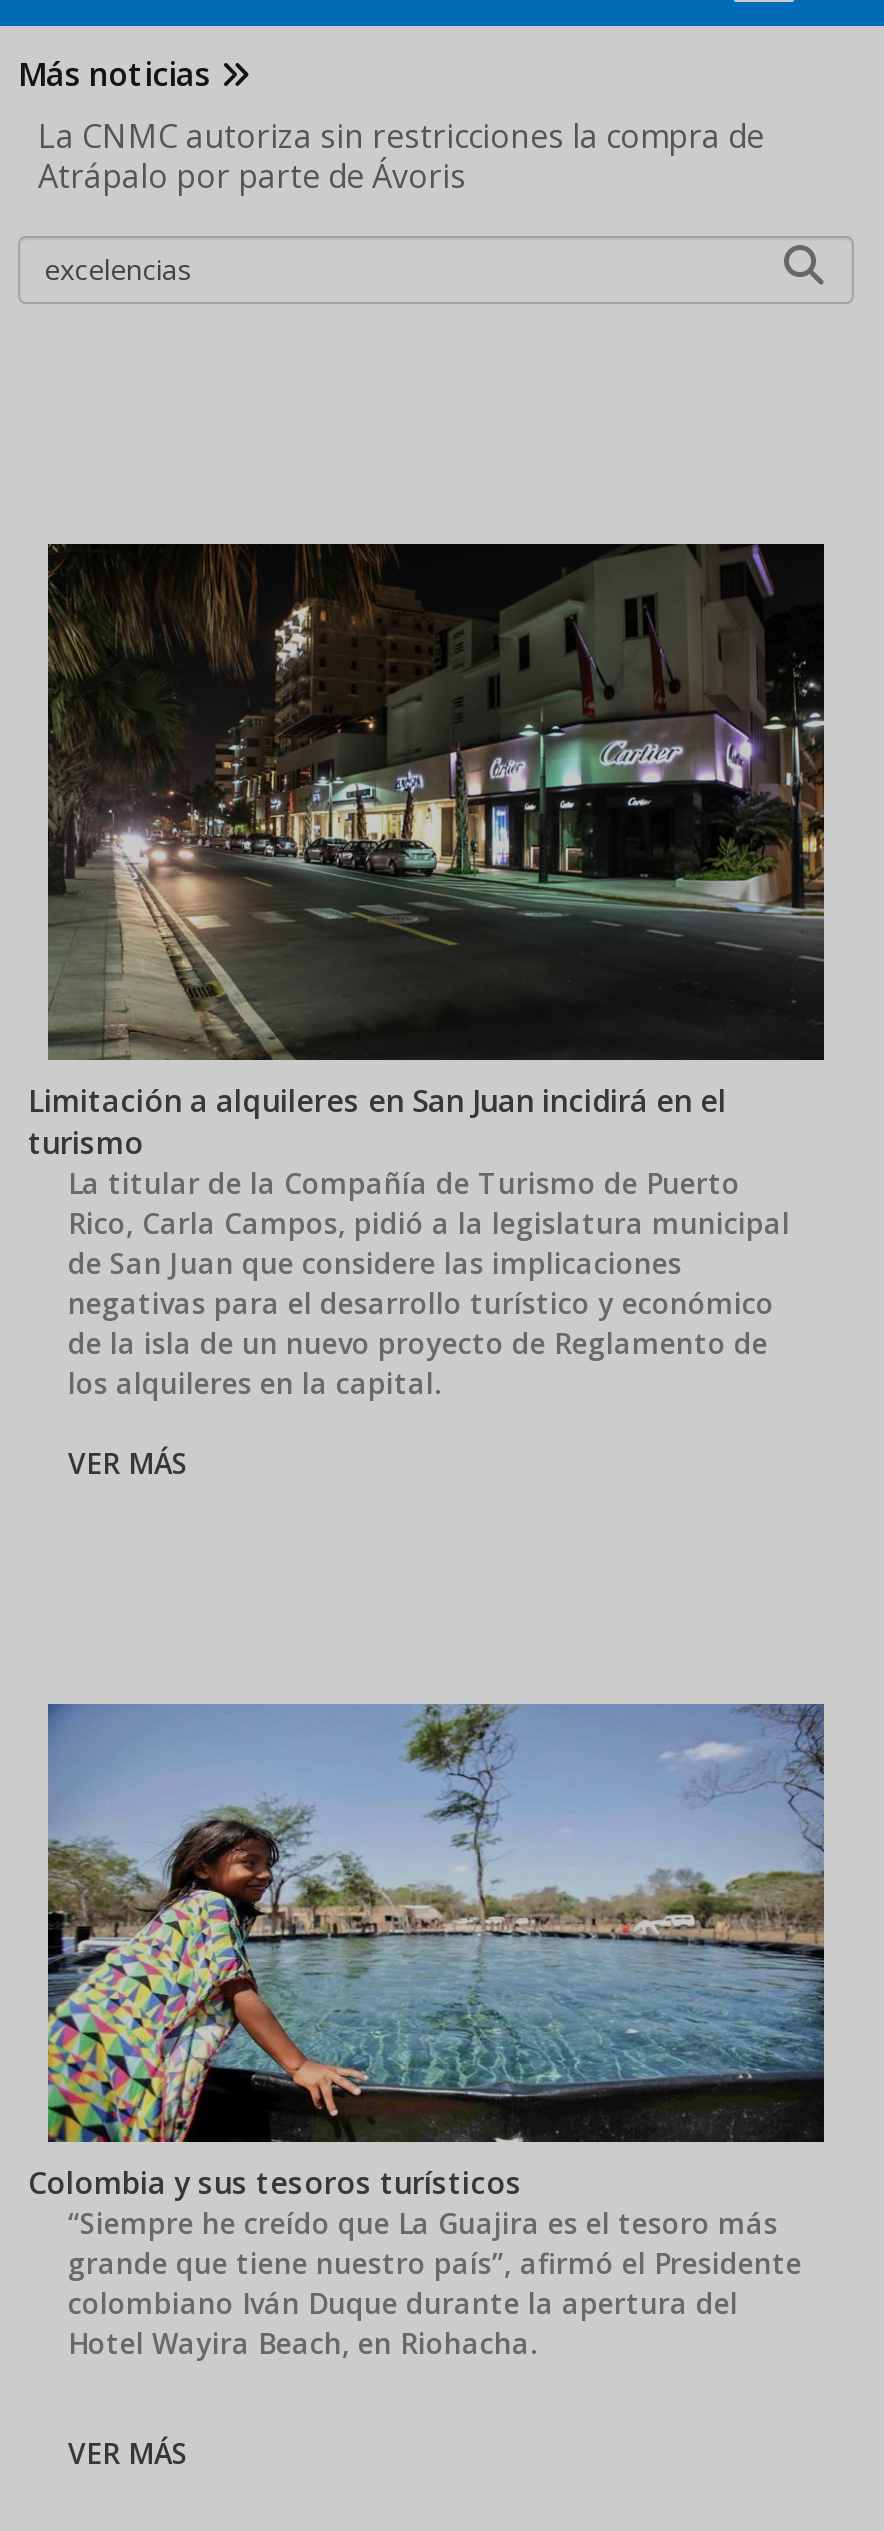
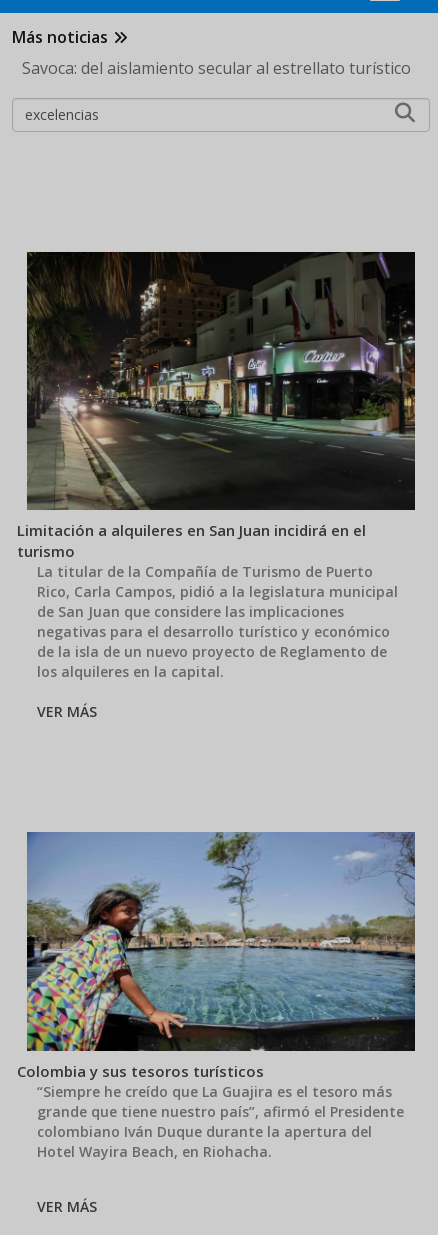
[38,114,764,198] La CNMC autoriza sin restricciones la compra de | Atrápalo por parte de Ávoris -> [22,57,411,79] Savoca: del aislamiento secular al estrellato turístico

